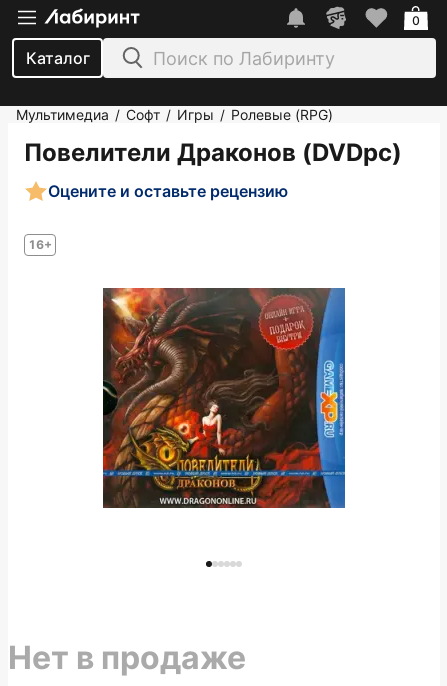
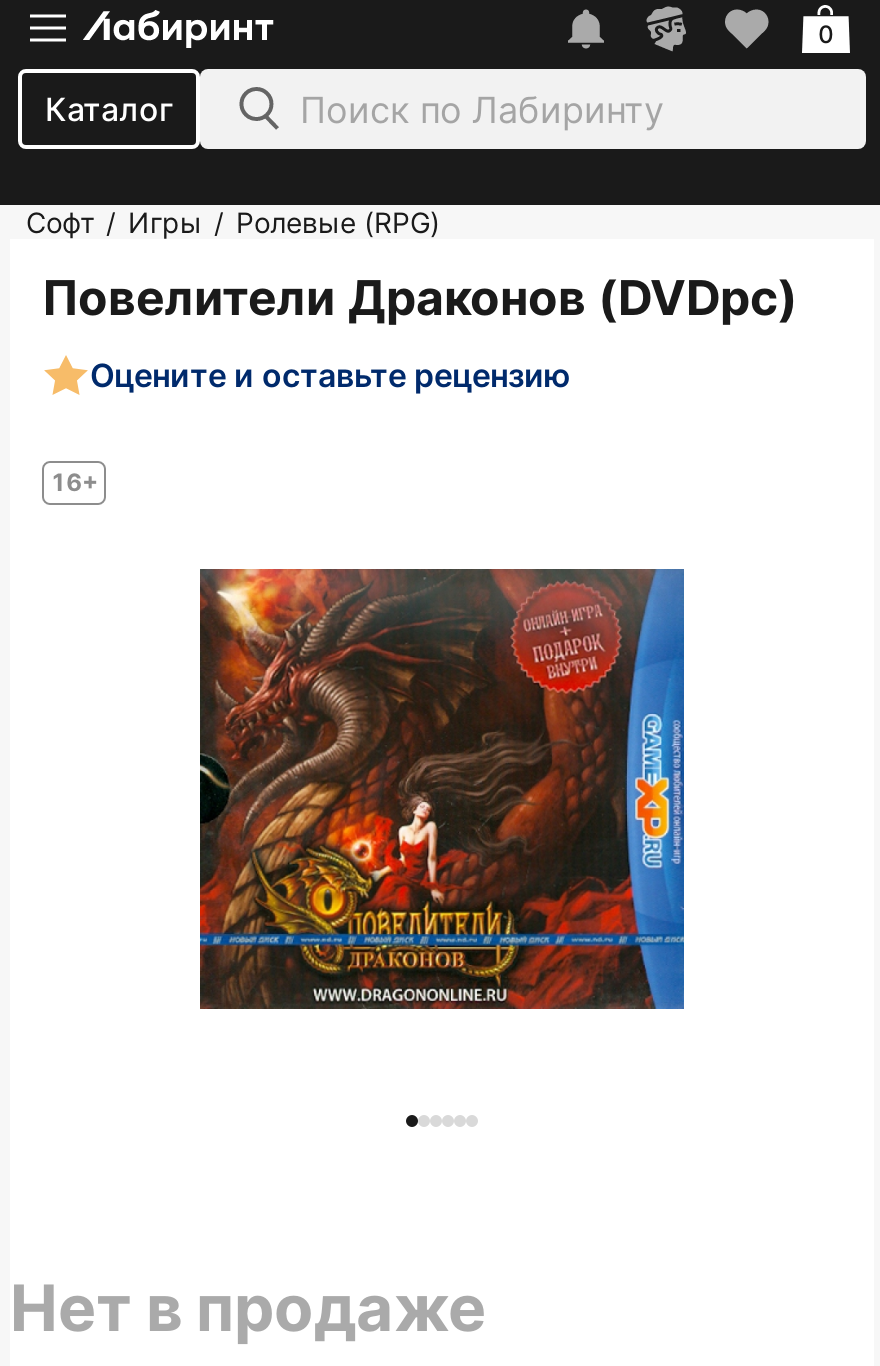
[16,106,333,123] Мультимедиа / Софт / Игры / Ролевые (RPG) -> [26,205,440,239] Софт / Игры / Ролевые (RPG)

